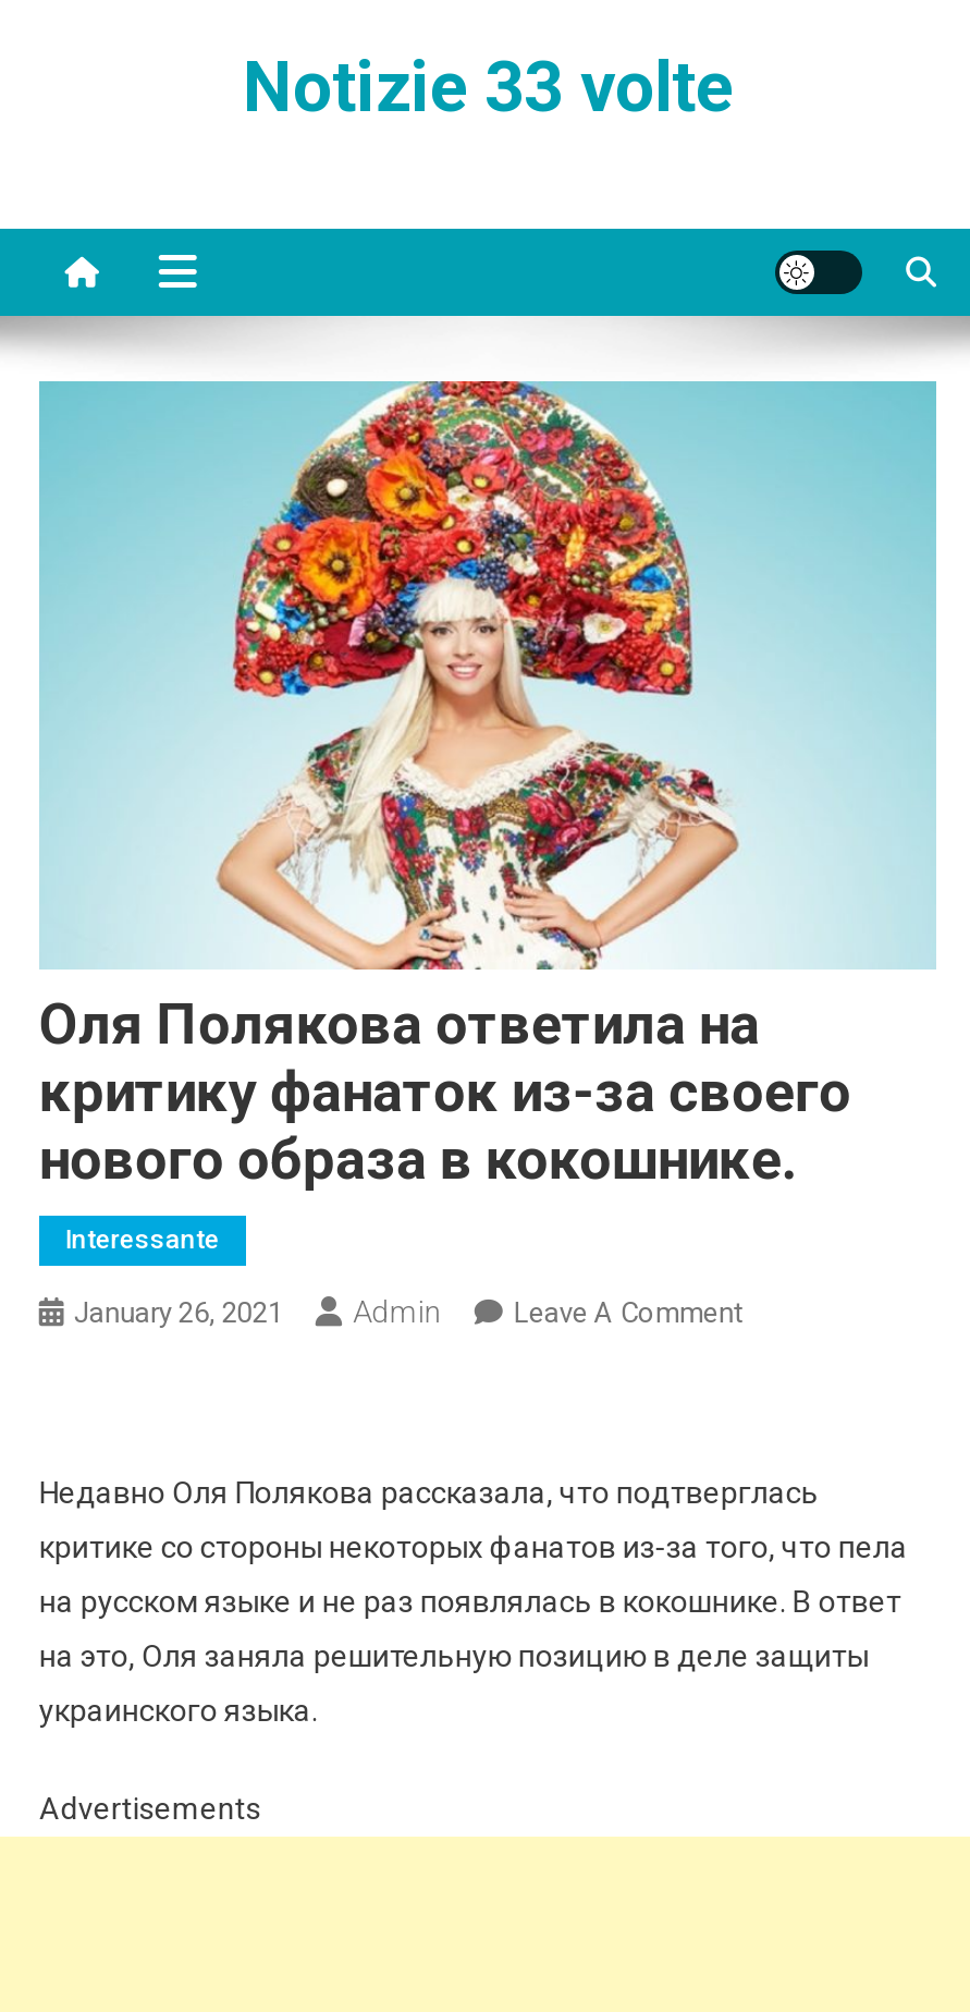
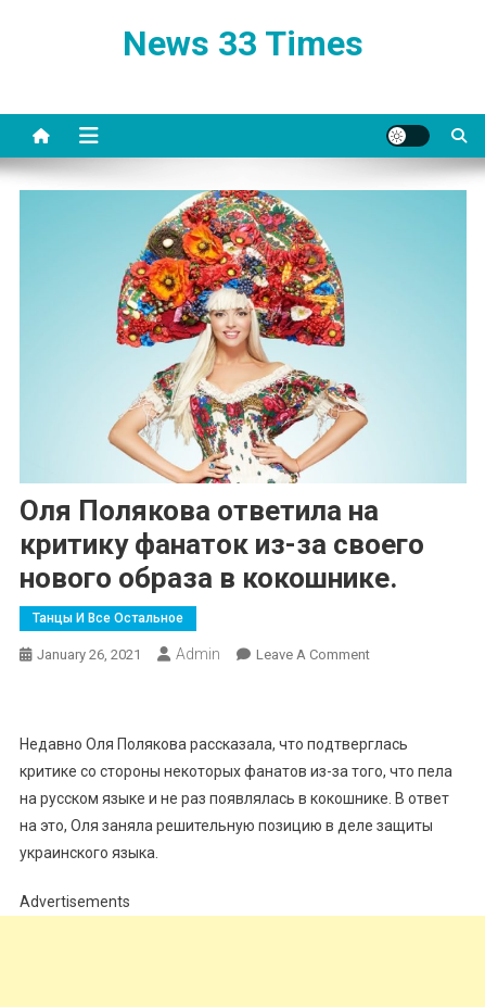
[243,46,733,129] Notizie 33 volte -> [123,23,363,64] News 33 Times
[65,1225,220,1256] Interessante -> [32,611,183,626] Танцы И Все Остальное

